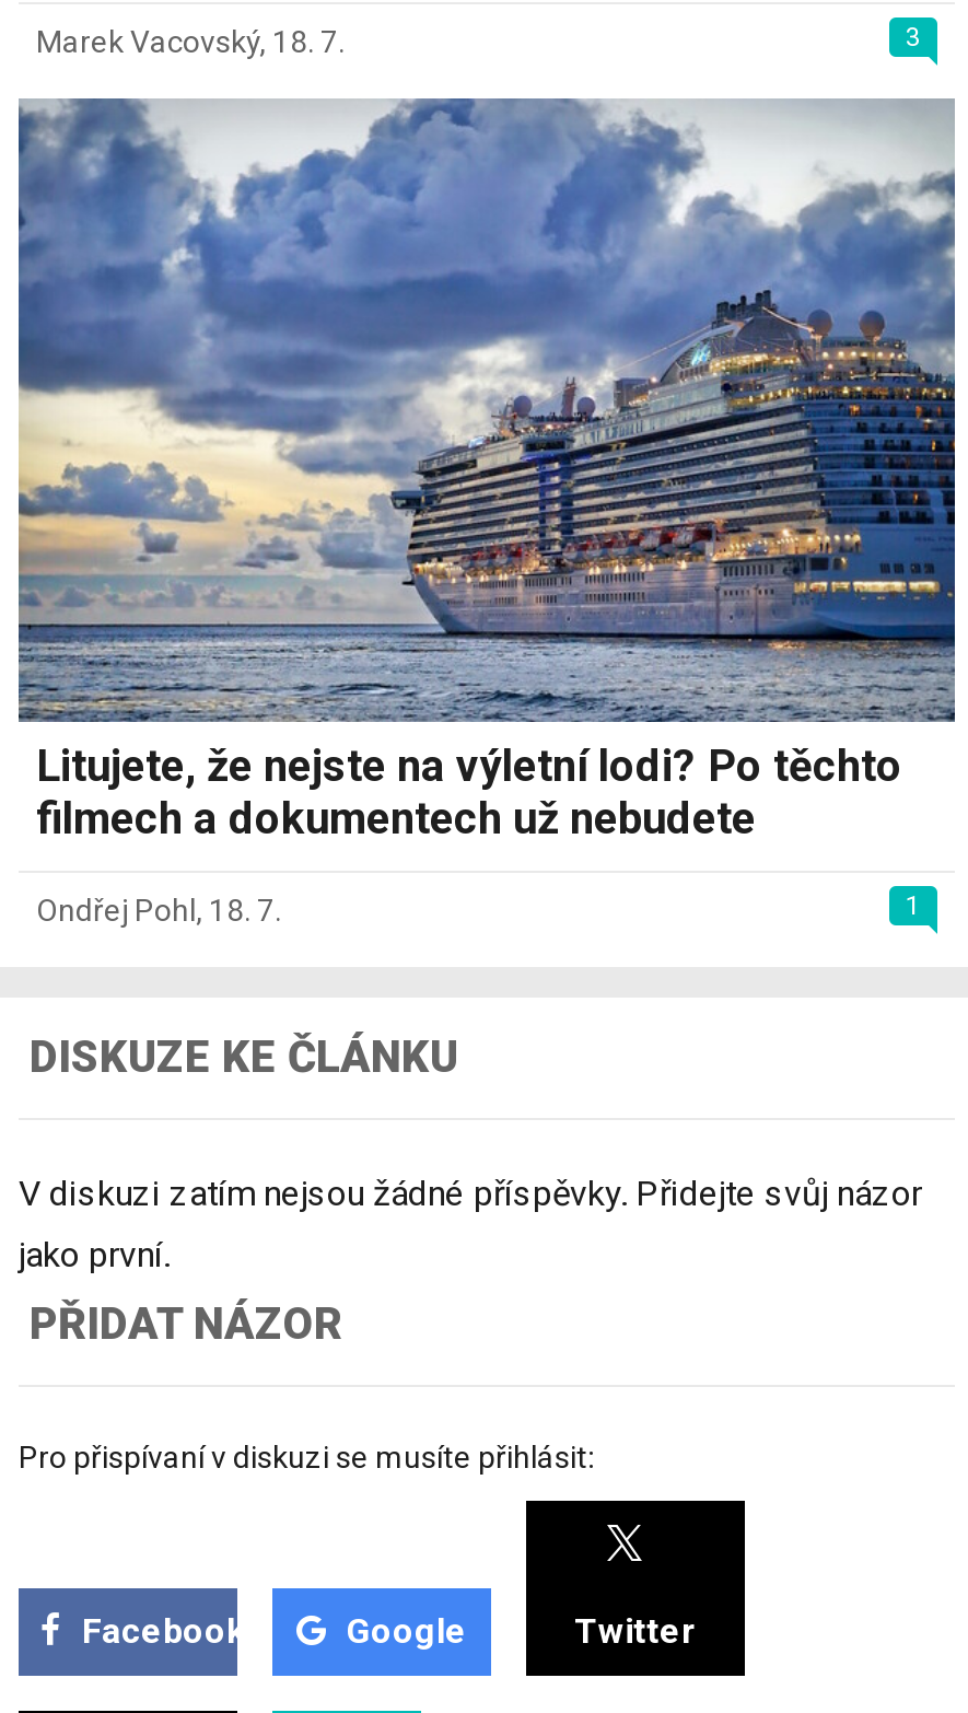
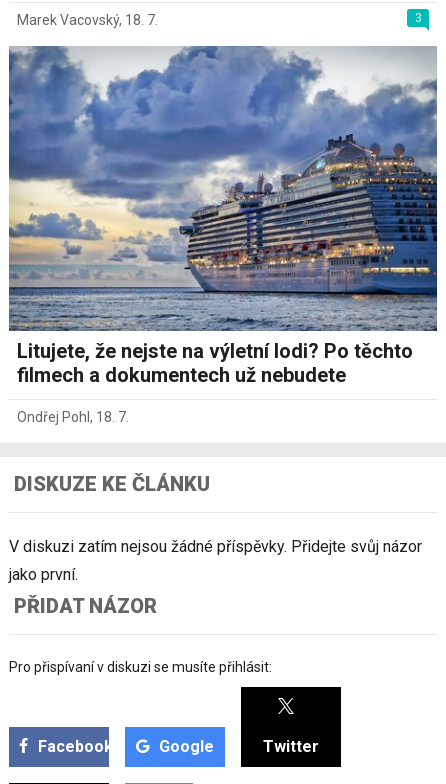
[906,891,921,922] 1 -> none

